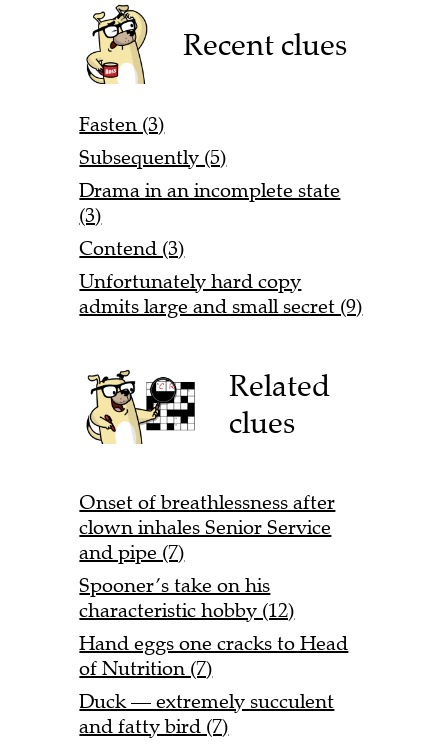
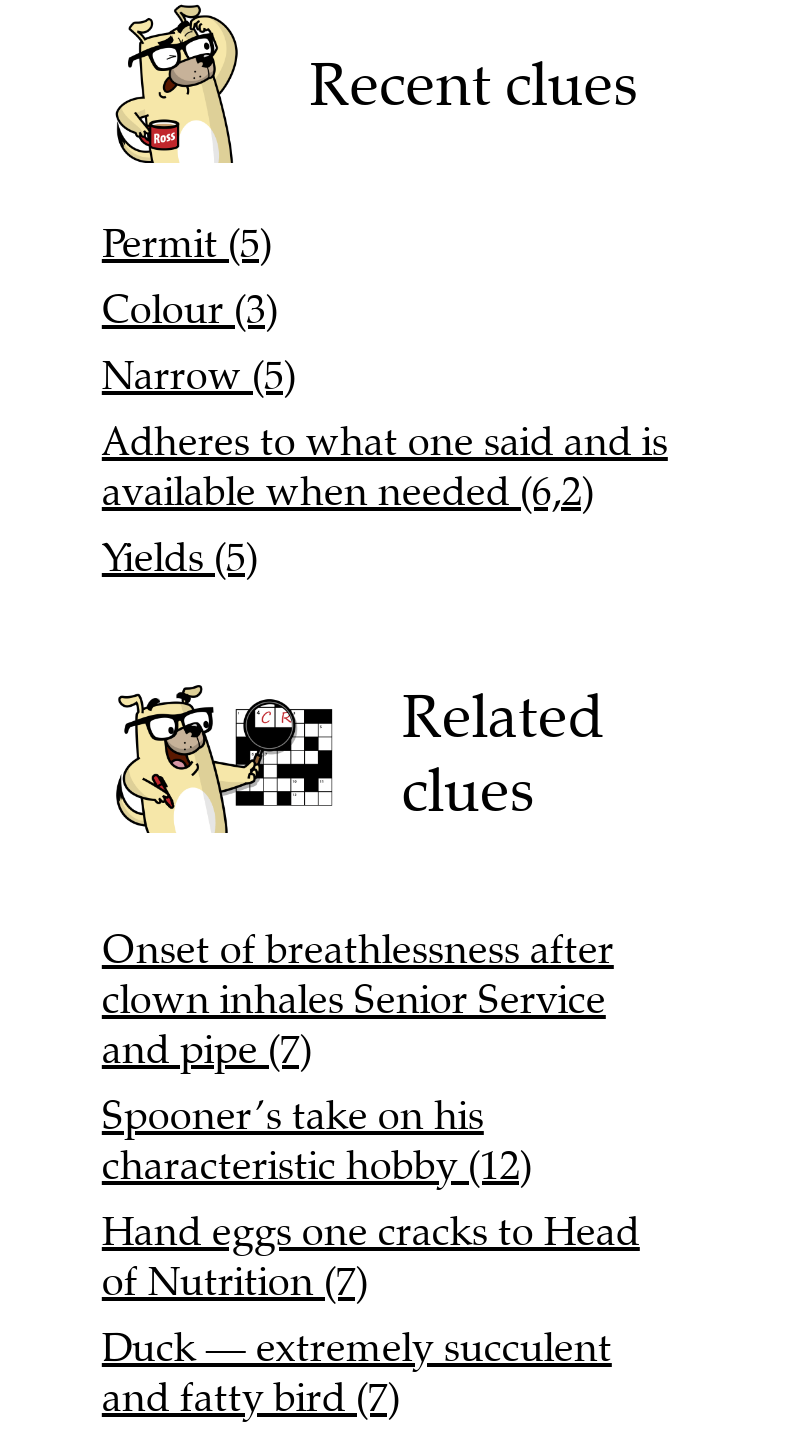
[79,112,362,319] Fasten (3) | Subsequently (5) | Drama in an incomplete state | (3) | Contend (3) | Unfortunately hard copy | admits large and small secret (9) -> [102,218,668,582] Permit (5) | Colour (3) | Narrow (5) | Adheres to what one said and is | available when needed (6,2) | Yields (5)

